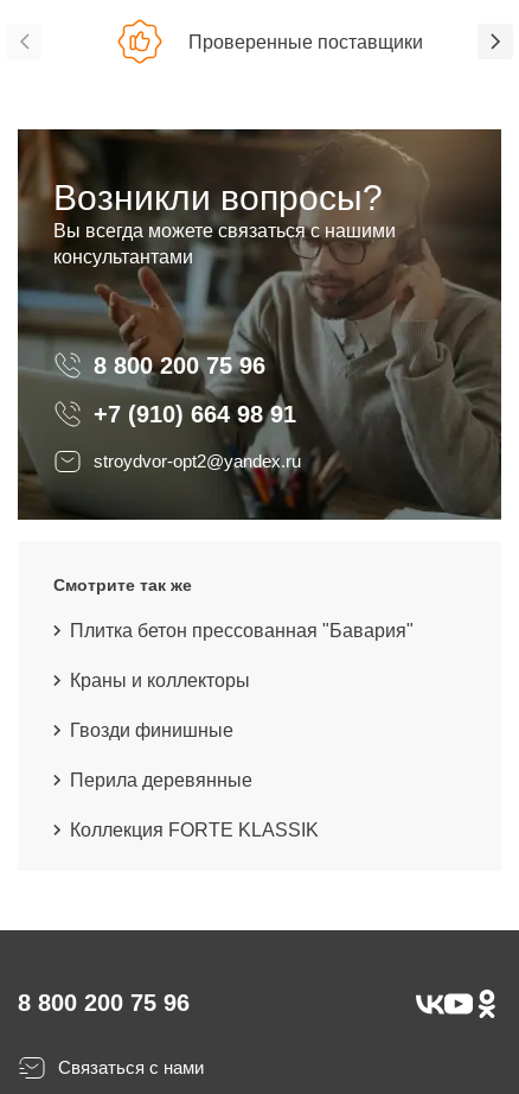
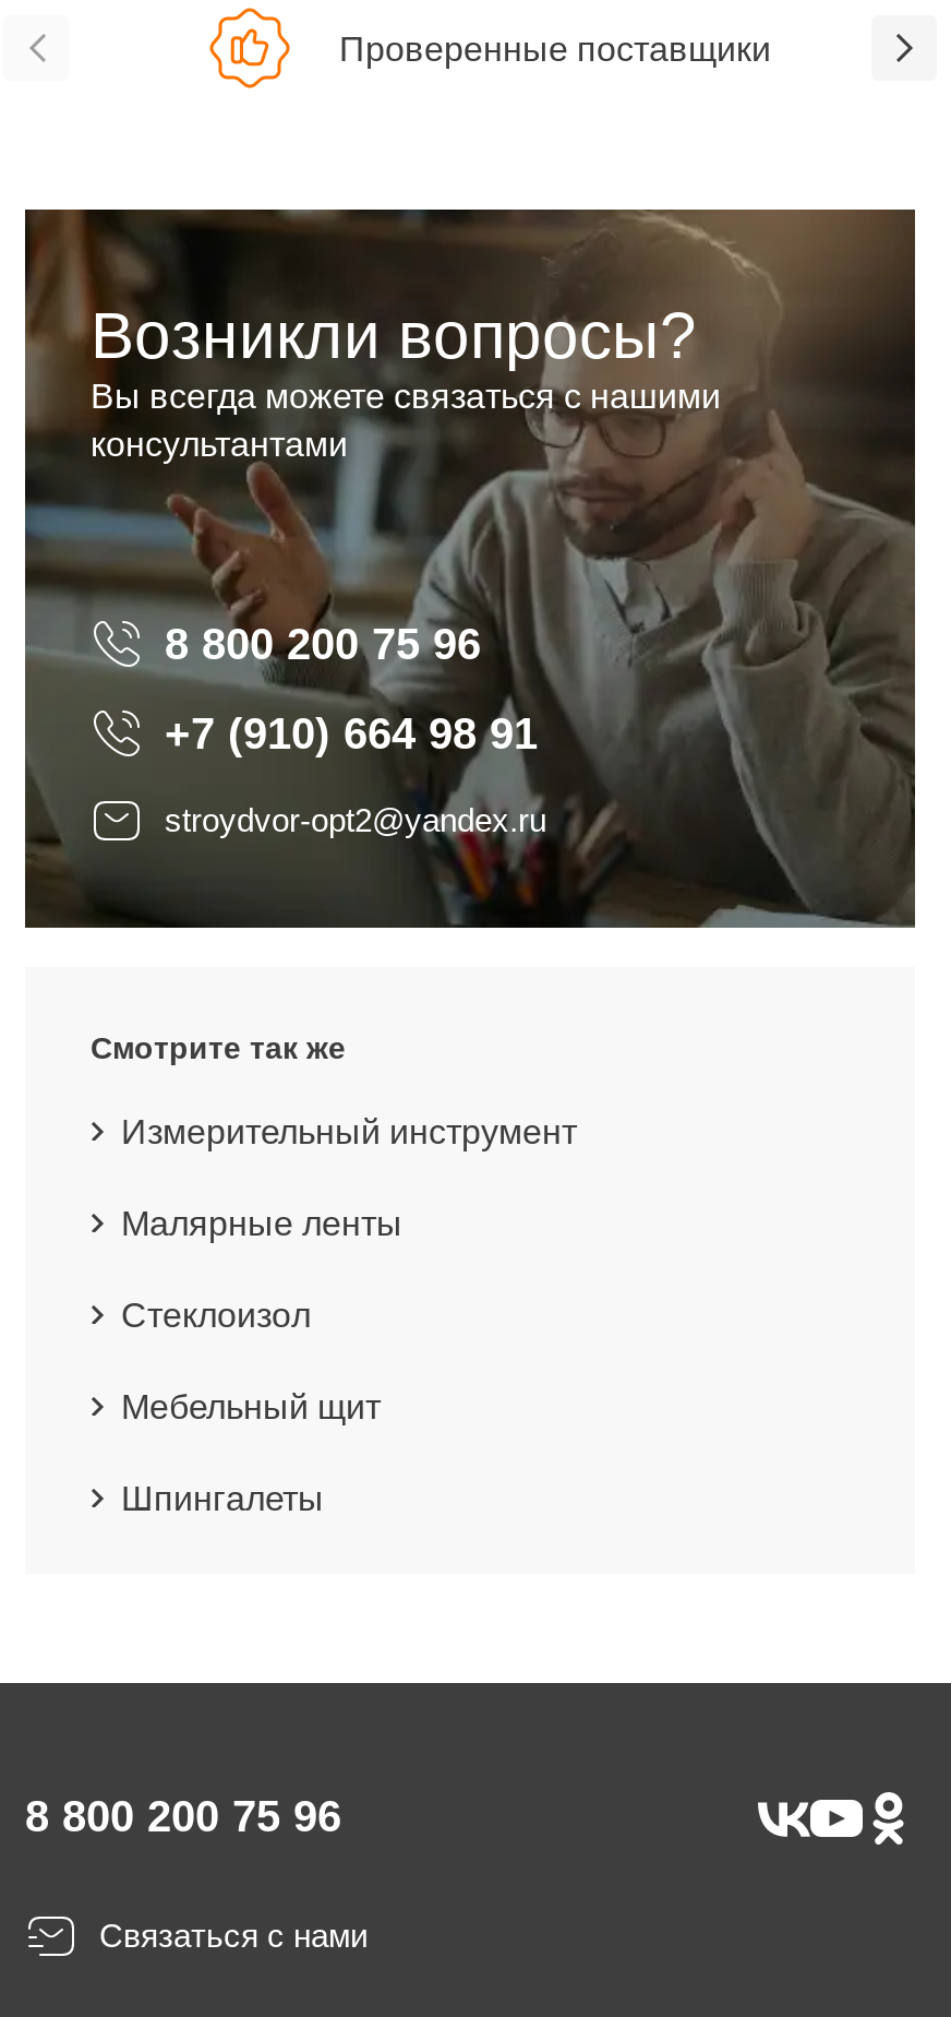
[70,621,414,641] Плитка бетон прессованная "Бавария" -> [121,1114,577,1151] Измерительный инструмент
[70,671,250,691] Краны и коллекторы -> [121,1205,402,1243] Малярные ленты
[70,720,233,741] Гвозди финишные -> [121,1297,311,1334] Стеклоизол
[70,770,252,790] Перила деревянные -> [121,1389,381,1426] Мебельный щит
[70,820,319,840] Коллекция FORTE KLASSIK -> [121,1480,324,1518] Шпингалеты

